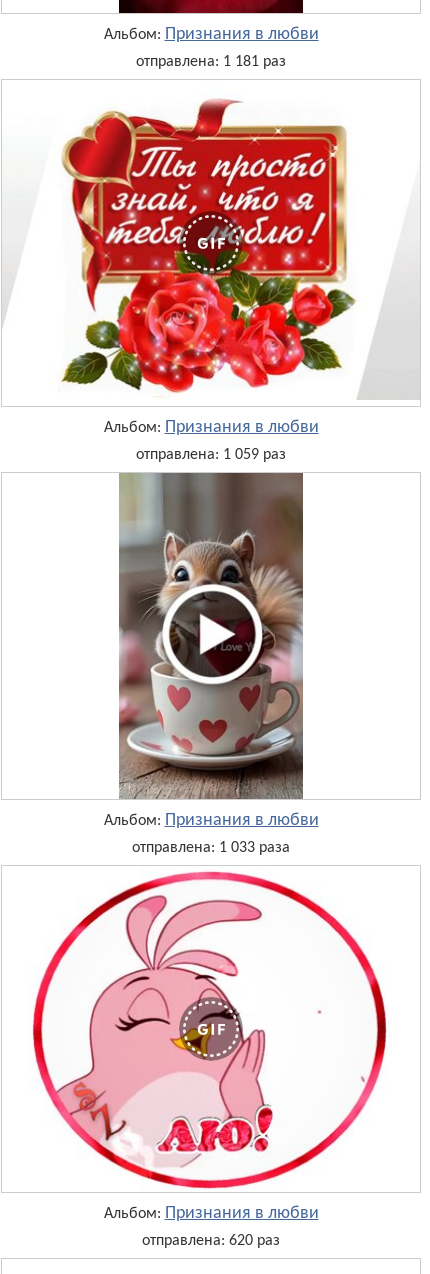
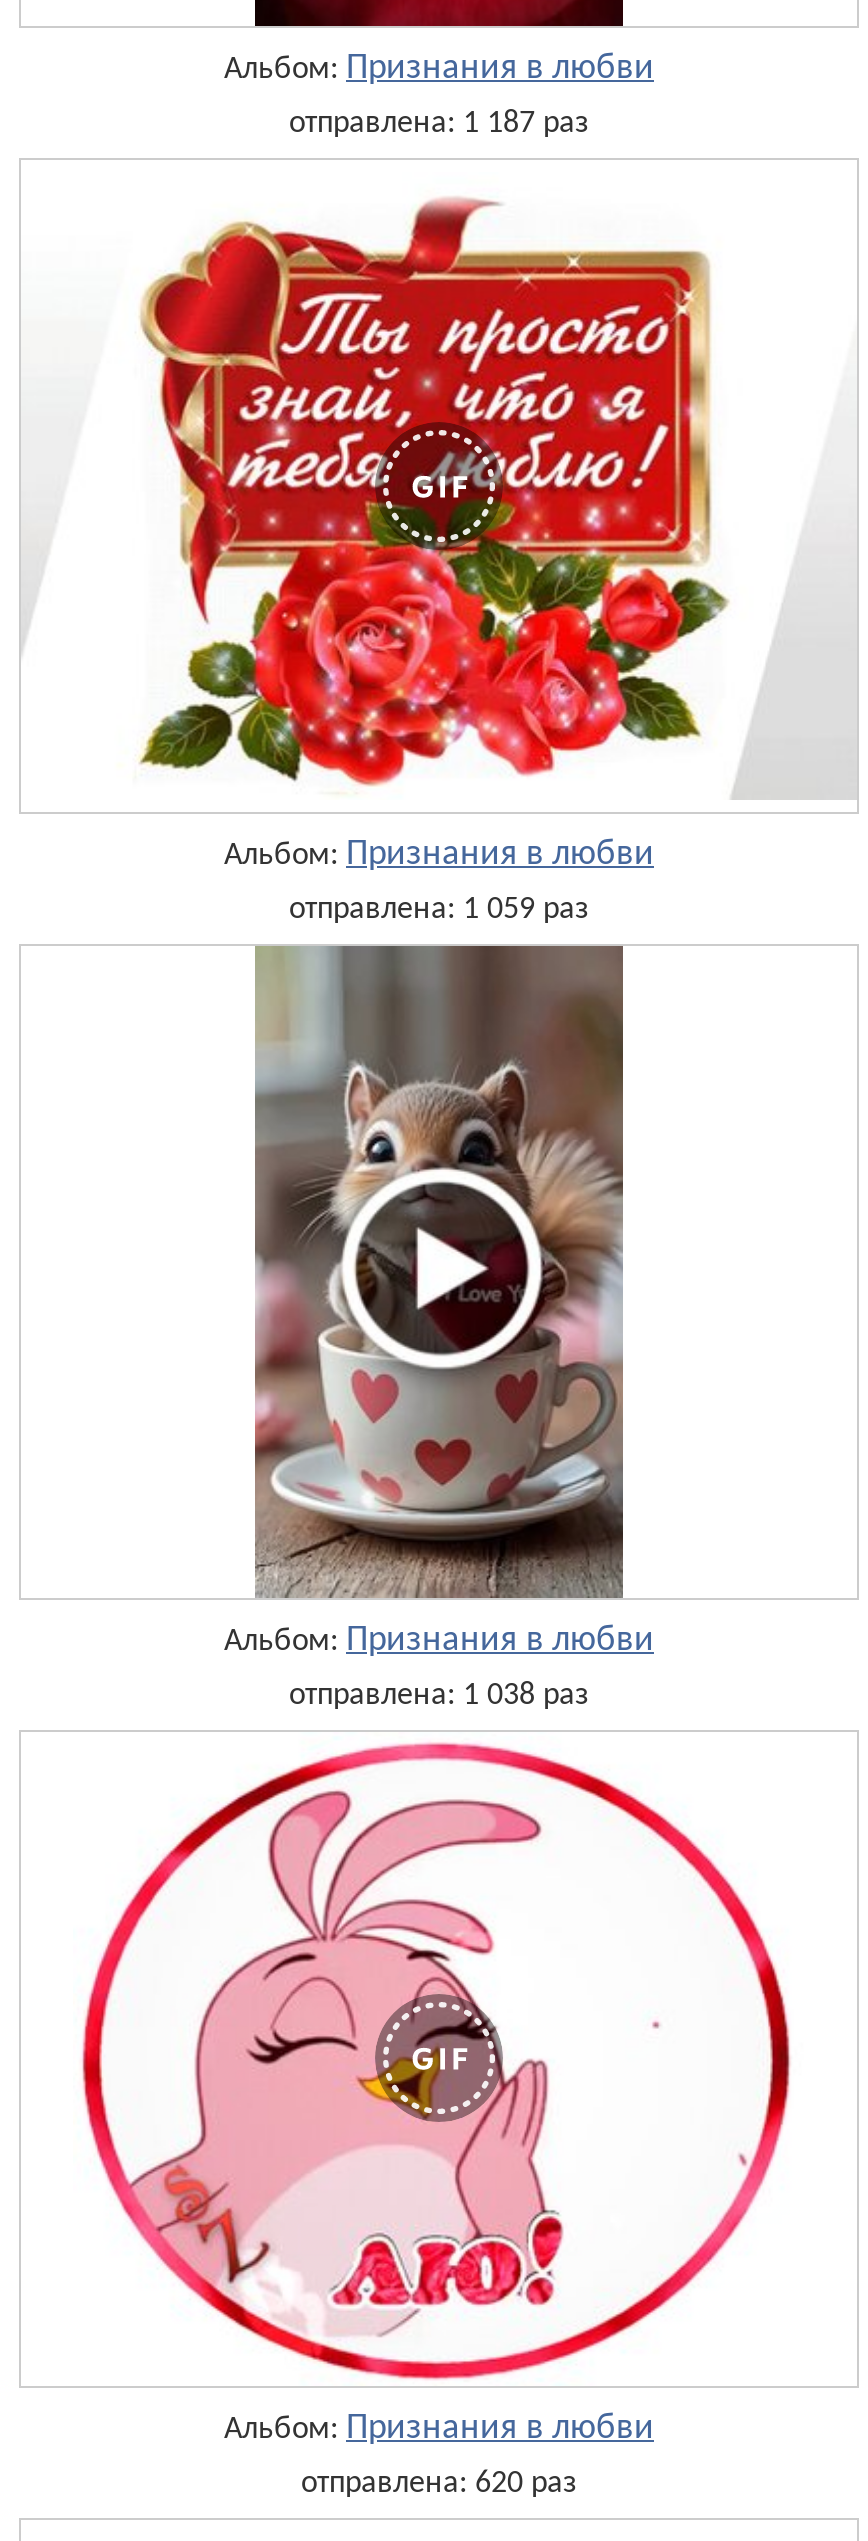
[136,54,286,70] отправлена: 1 181 раз -> [289,108,589,140] отправлена: 1 187 раз
[132,840,290,856] отправлена: 1 033 раза -> [289,1680,589,1712] отправлена: 1 038 раз

